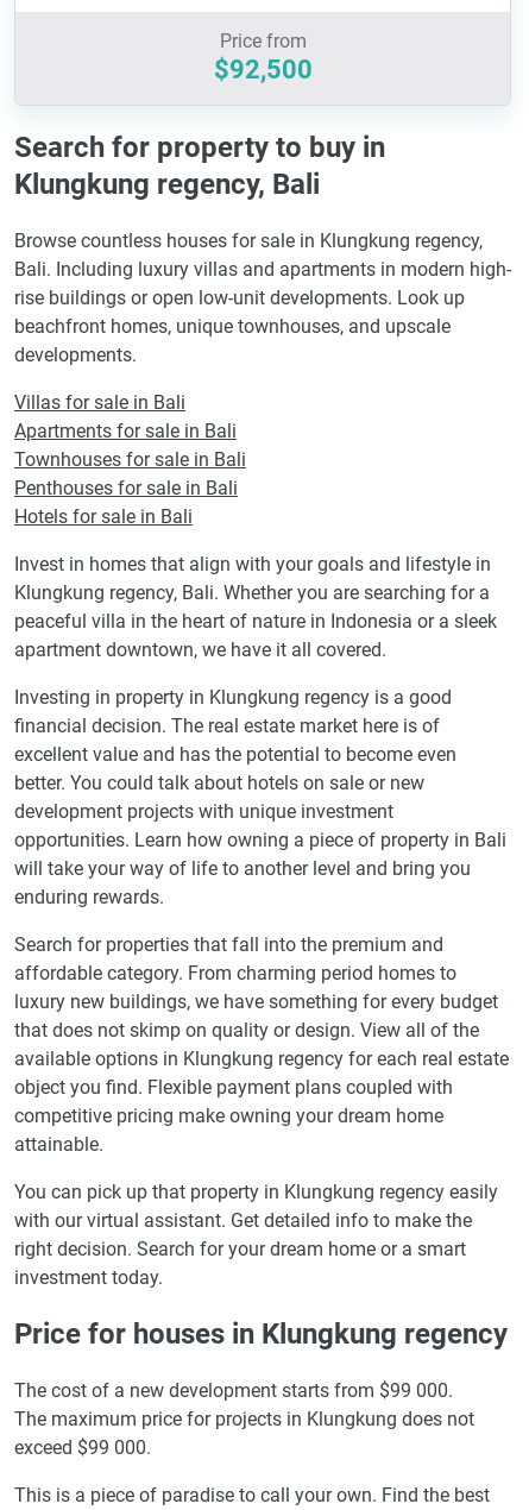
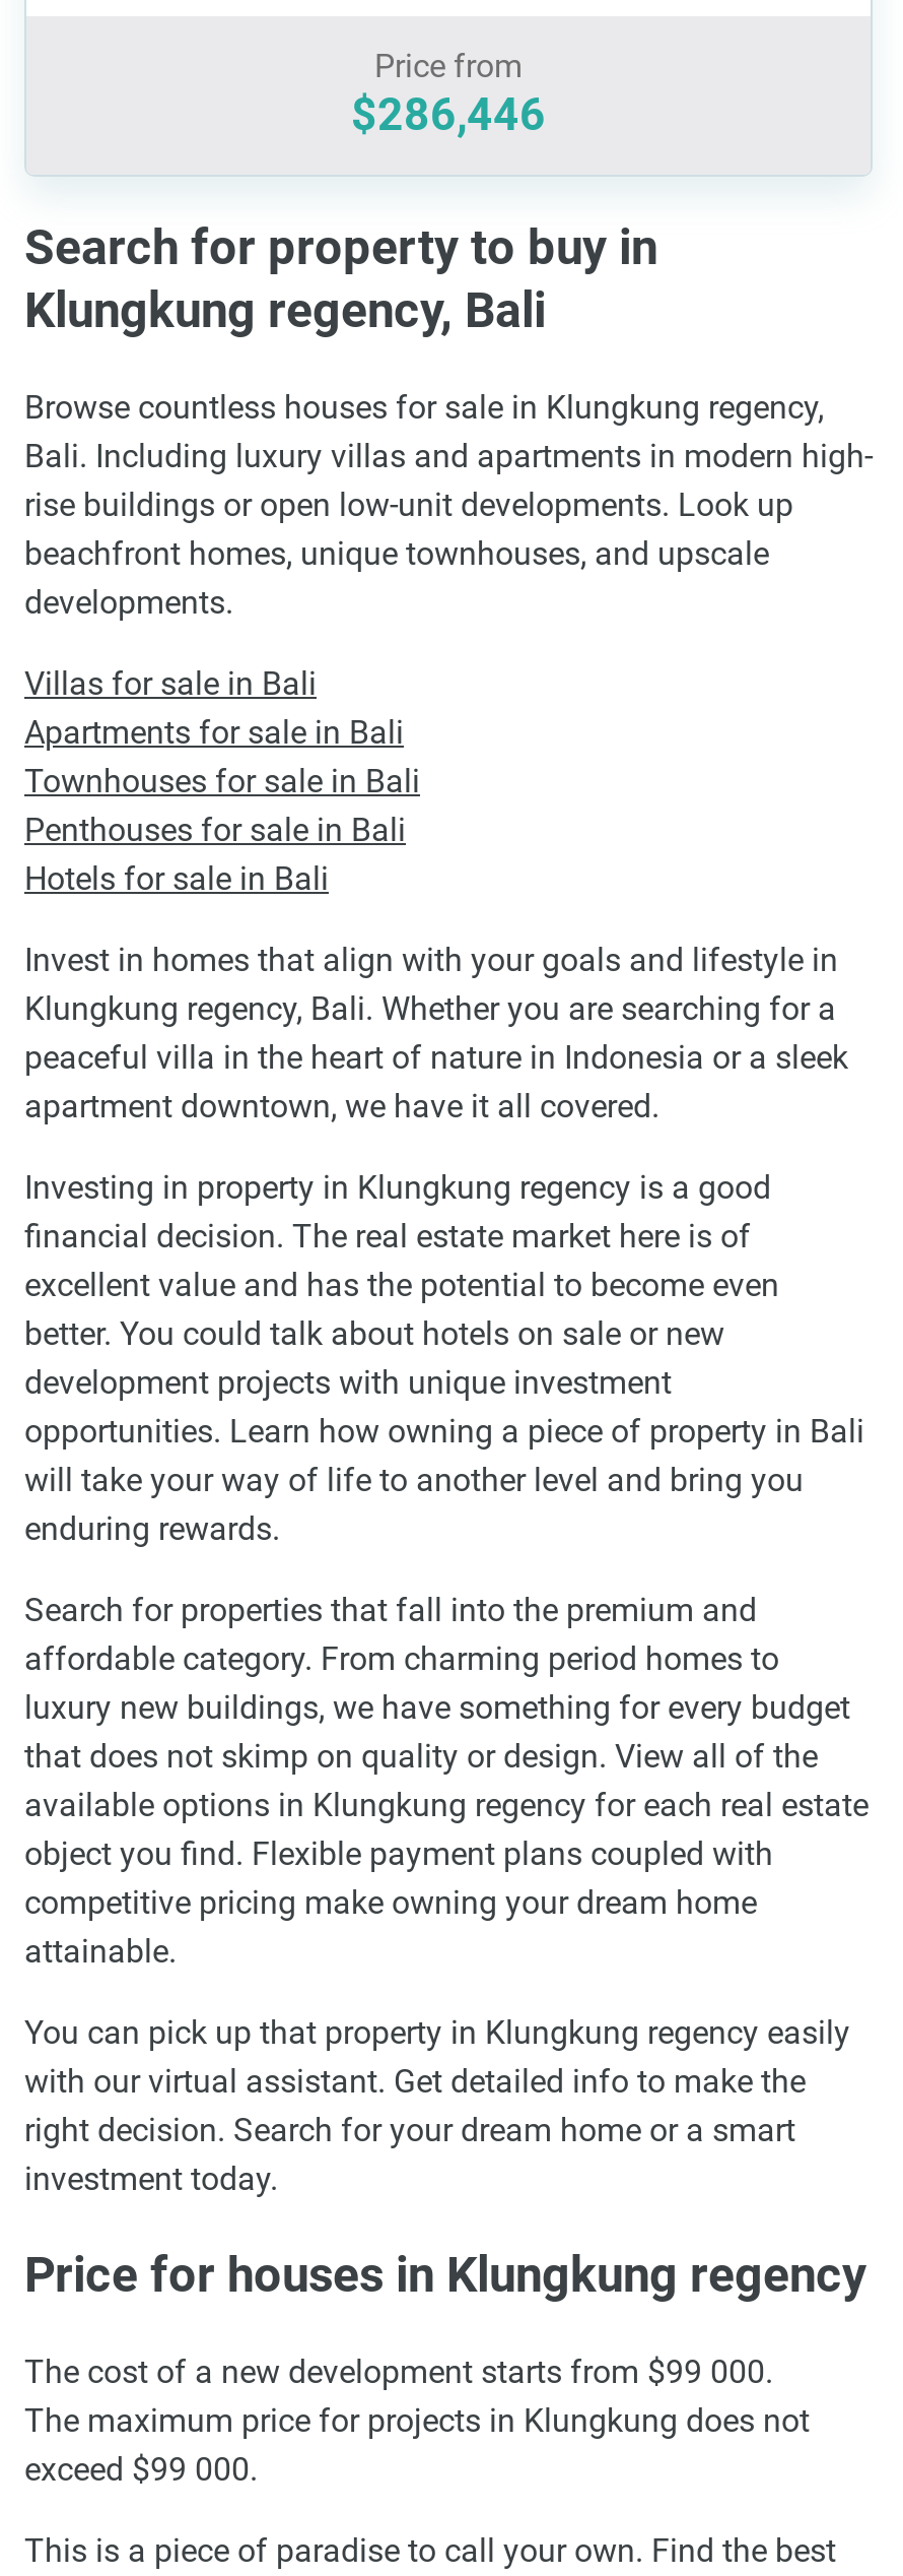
[213,55,312,84] $92,500 -> [351,89,546,140] $286,446

